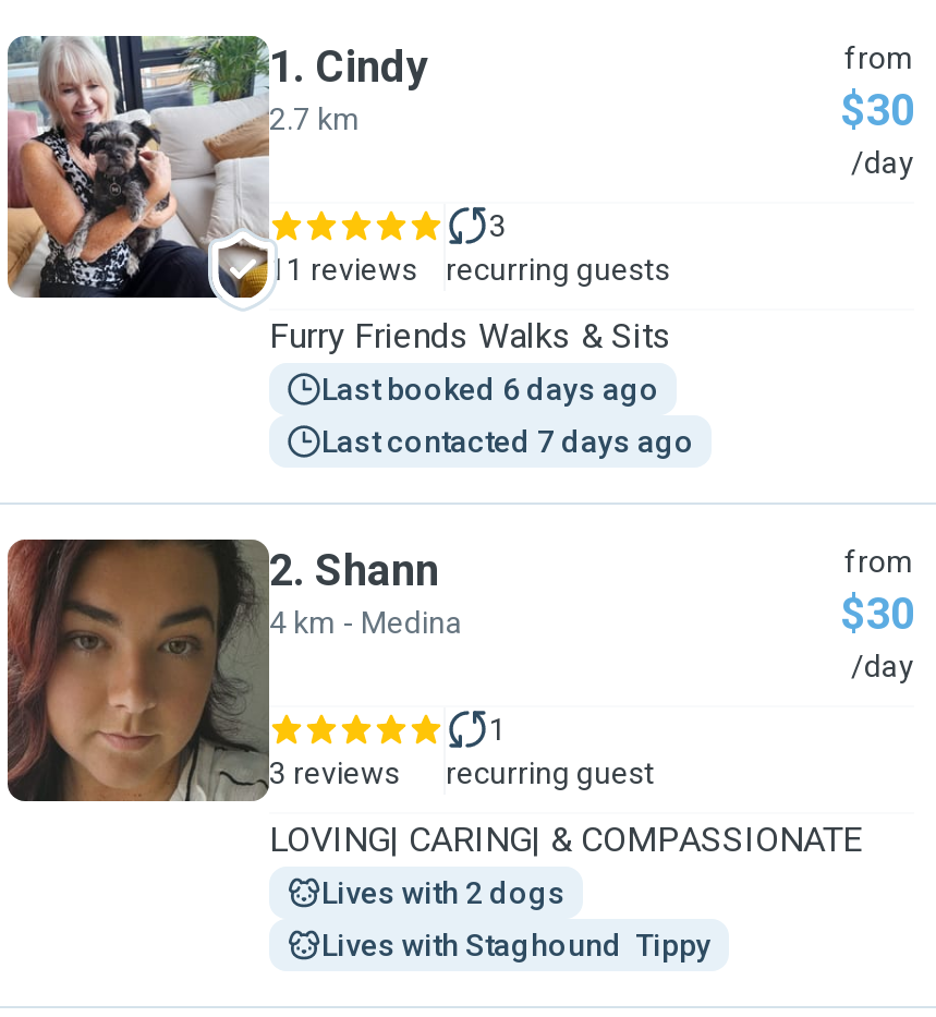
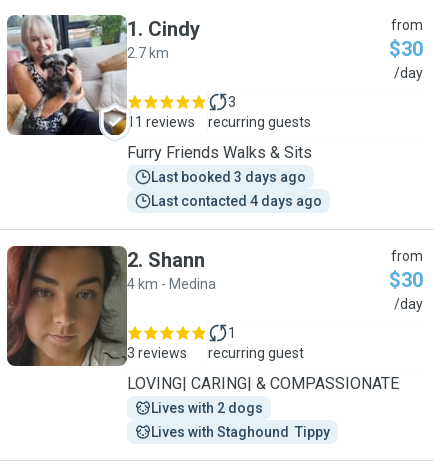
[321,372,659,407] Last booked 6 days ago -> [151,169,306,185] Last booked 3 days ago
[321,424,694,459] Last contacted 7 days ago -> [151,193,322,209] Last contacted 4 days ago

